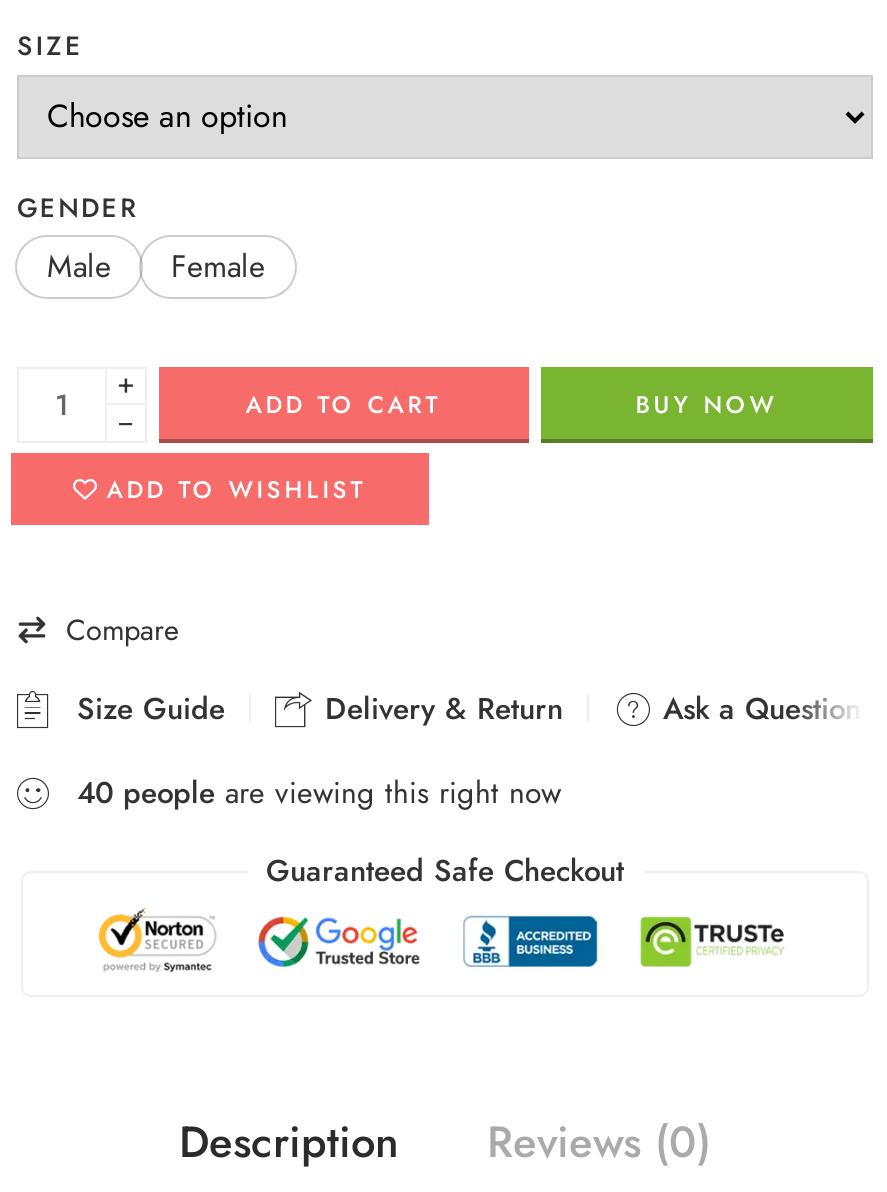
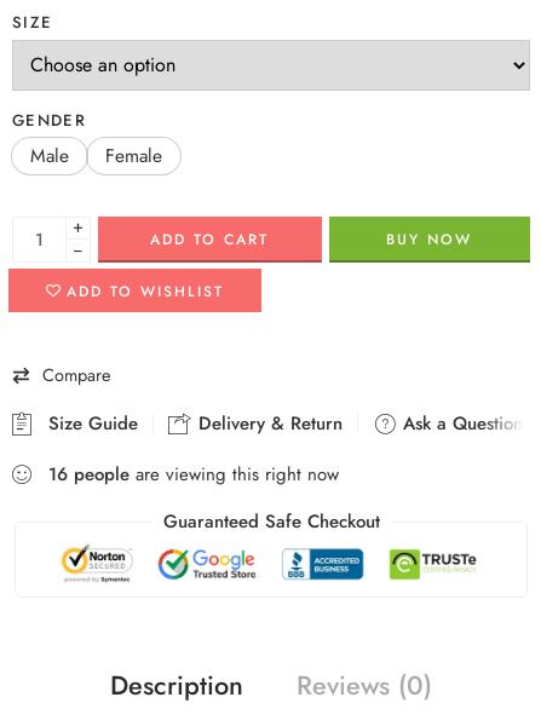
[77,771,561,815] 40 people are viewing this right now -> [48,461,339,488] 16 people are viewing this right now

